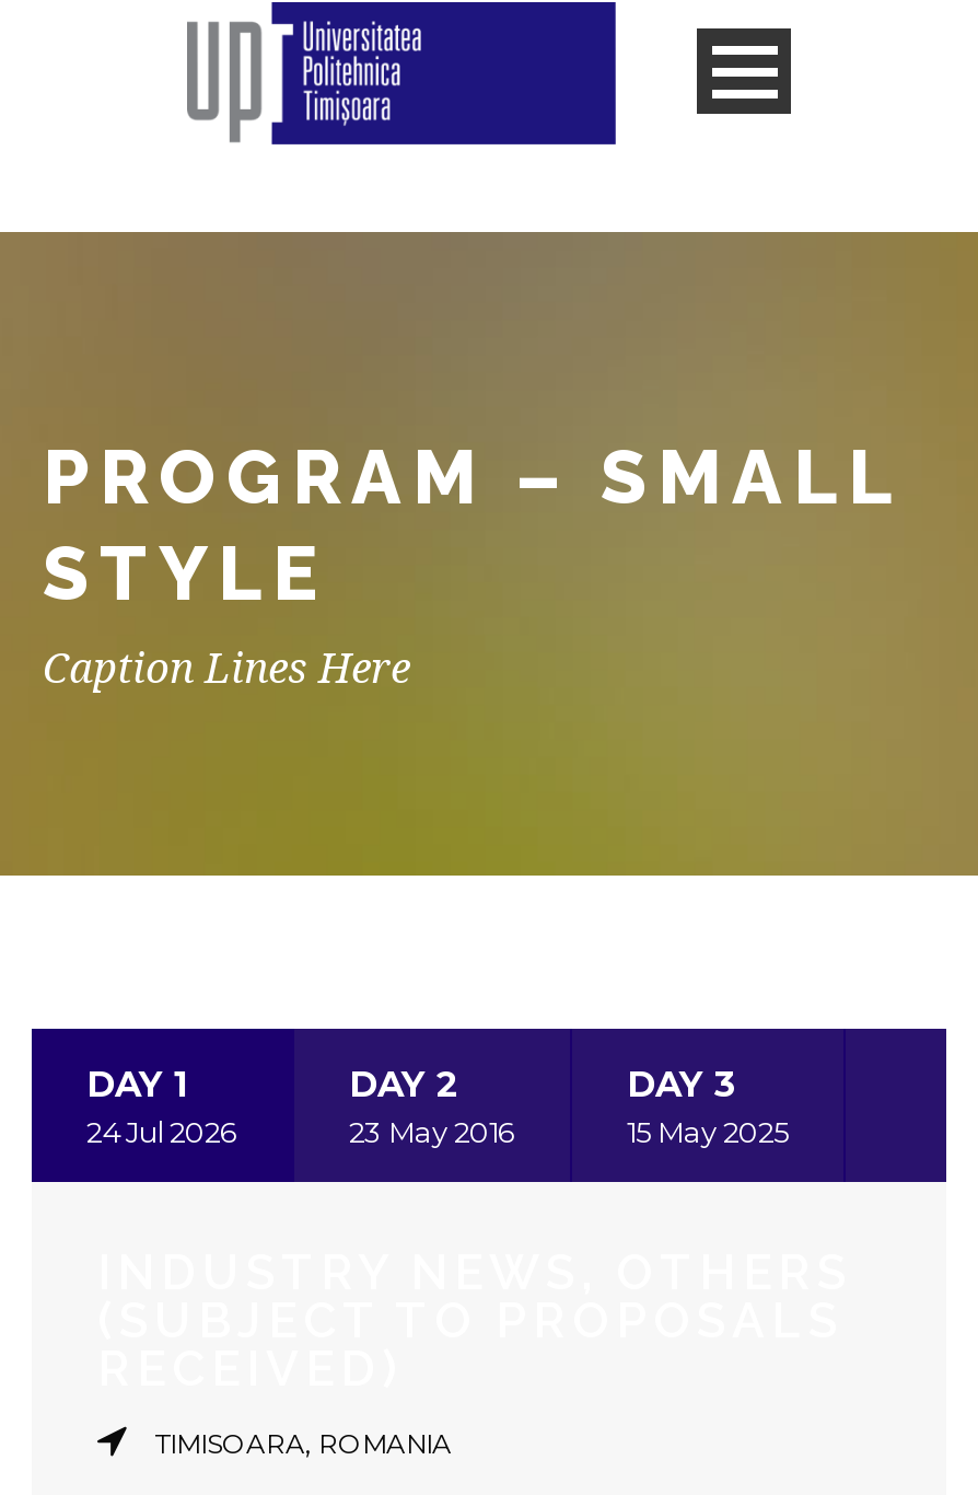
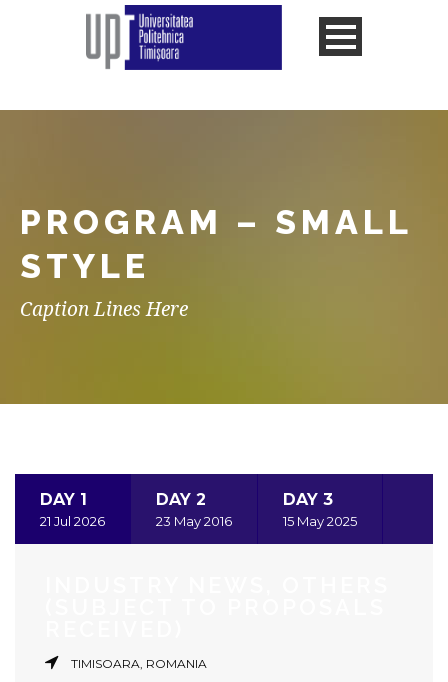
[86,1114,237,1149] 24 Jul 2026 -> [40,513,105,529] 21 Jul 2026

